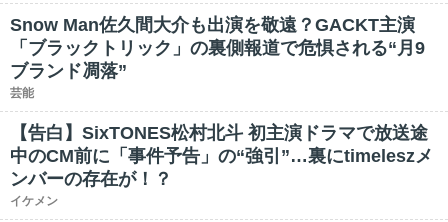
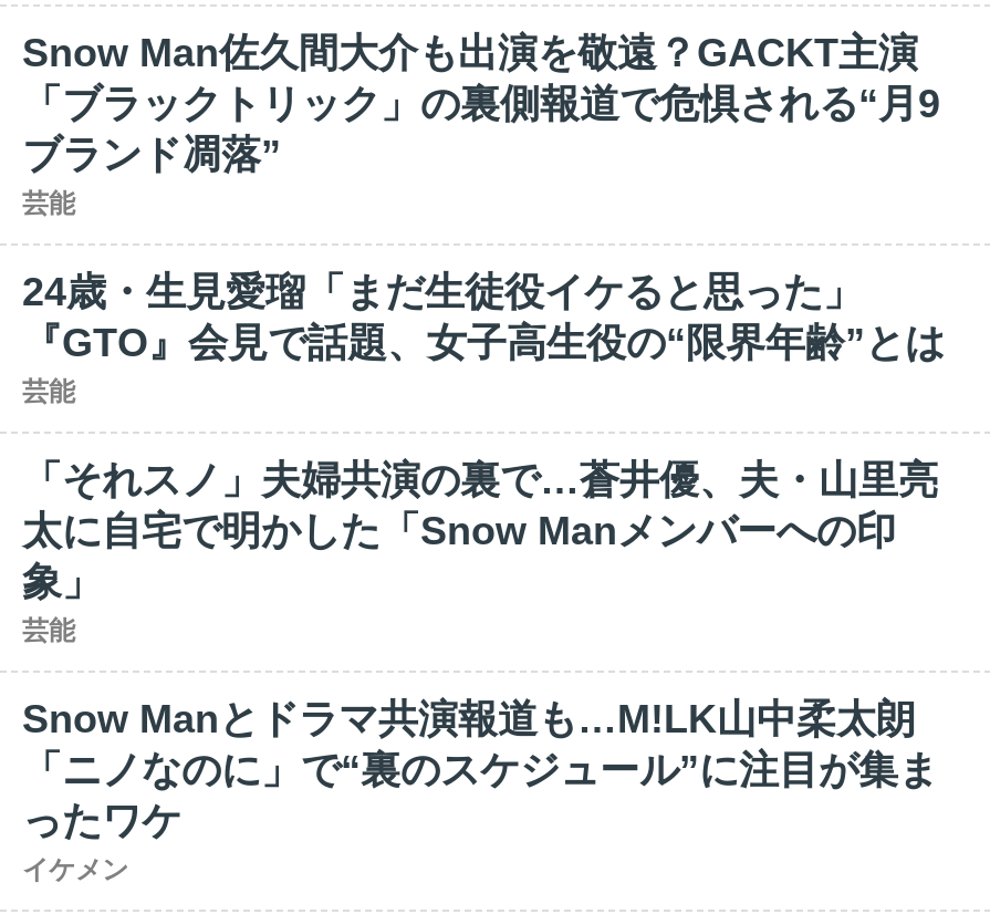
[10,123,433,189] 【告白】SixTONES松村北斗 初主演ドラマで放送途 | 中のCM前に「事件予告」の“強引”…裏にtimeleszメ | ンバーの存在が！？ -> [22,270,945,843] 24歳・生見愛瑠「まだ生徒役イケると思った」 | 『GTO』会見で話題、女子高生役の“限界年齢”とは | 芸能 | 「それスノ」夫婦共演の裏で…蒼井優、夫・山里亮 | 太に自宅で明かした「Snow Manメンバーへの印 | 象」 | 芸能 | Snow Manとドラマ共演報道も…M!LK山中柔太朗 | 「ニノなのに」で“裏のスケジュール”に注目が集ま | ったワケ

